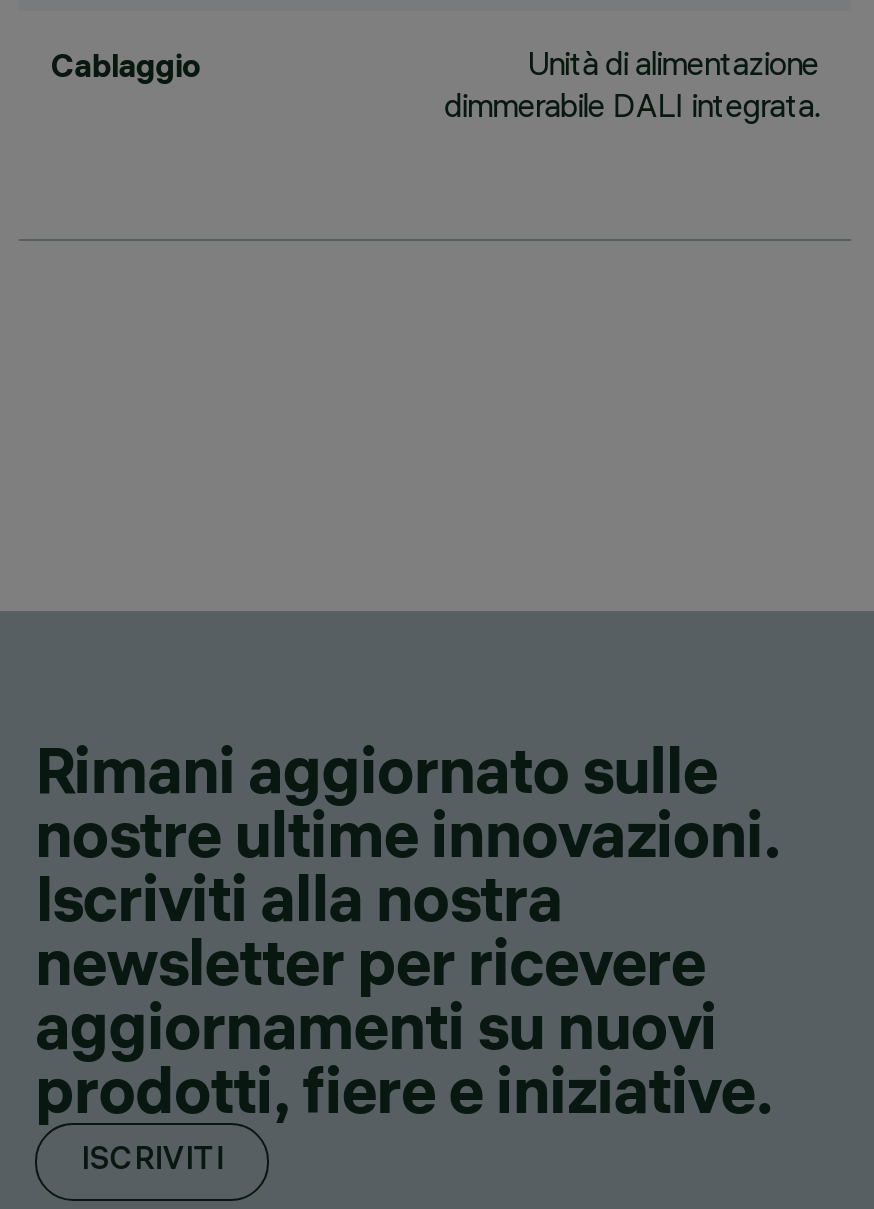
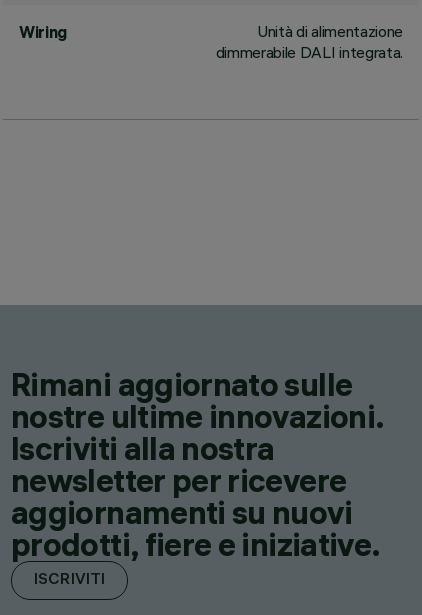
[51,45,201,85] Cablaggio -> [19,22,67,42] Wiring

